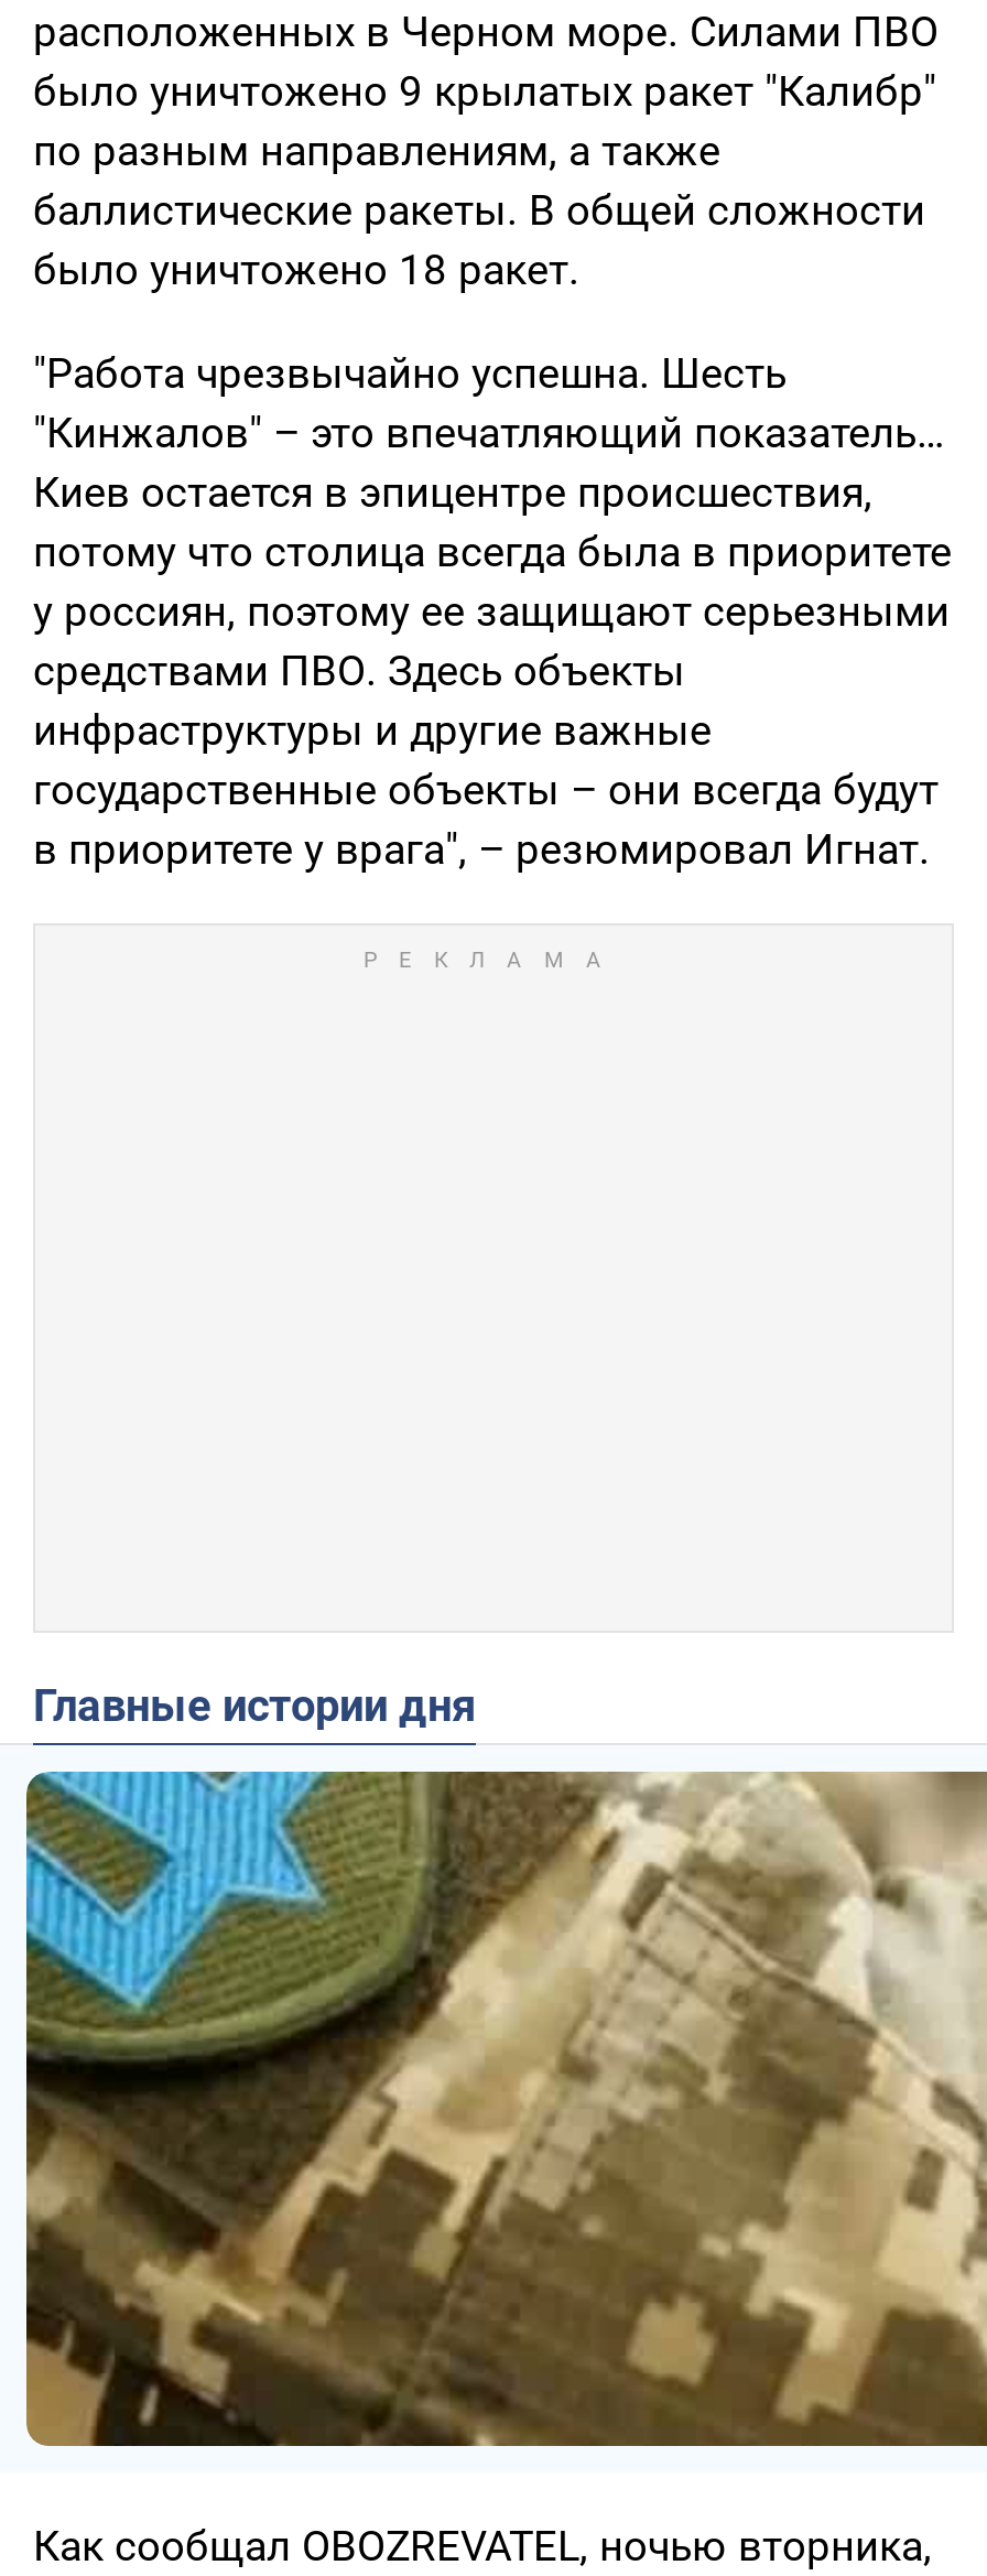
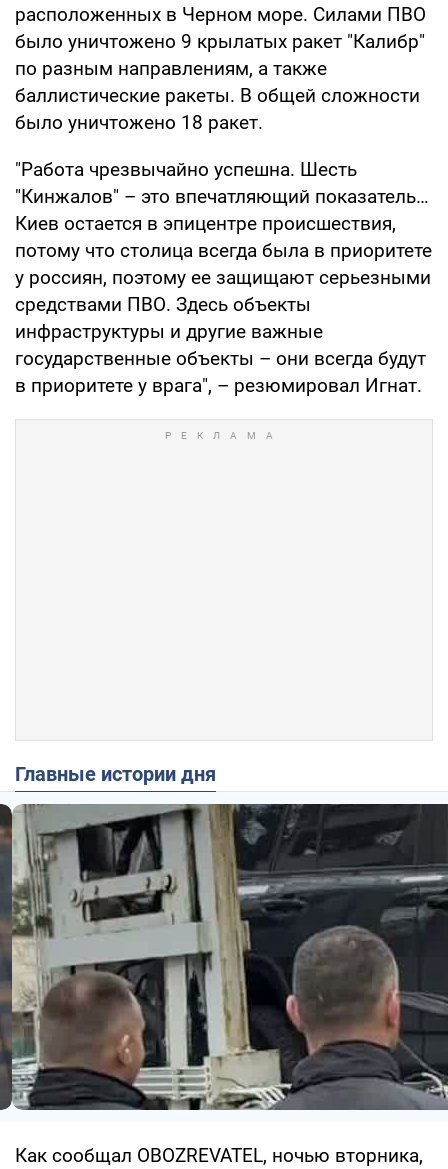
[7,1769,980,2448] [image] -> [3,803,445,1111] [image]

